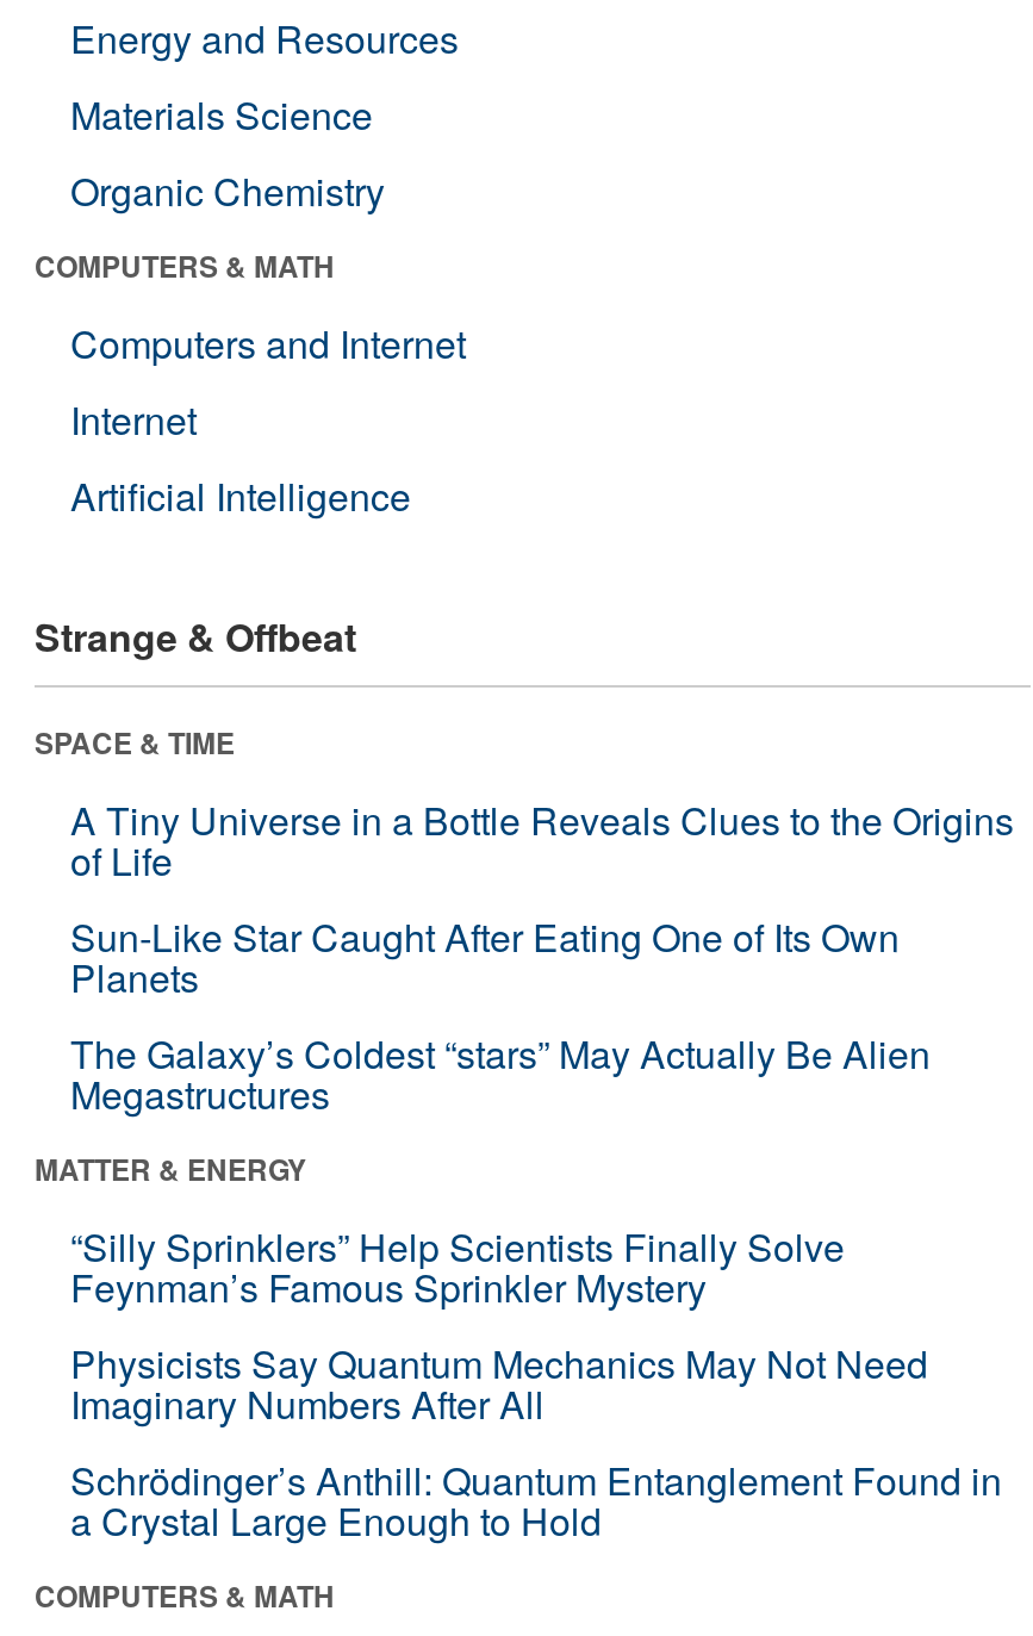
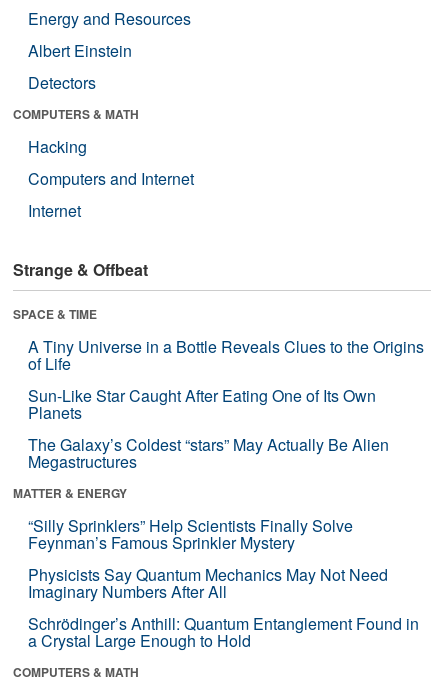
[70,87,385,218] Materials Science | Organic Chemistry -> [28,39,132,94] Albert Einstein | Detectors
none -> [28,135,87,158] Hacking
moved [70,315,466,446] -> [28,167,194,222]: Computers and Internet | Internet
[70,468,411,523] Artificial Intelligence -> none

